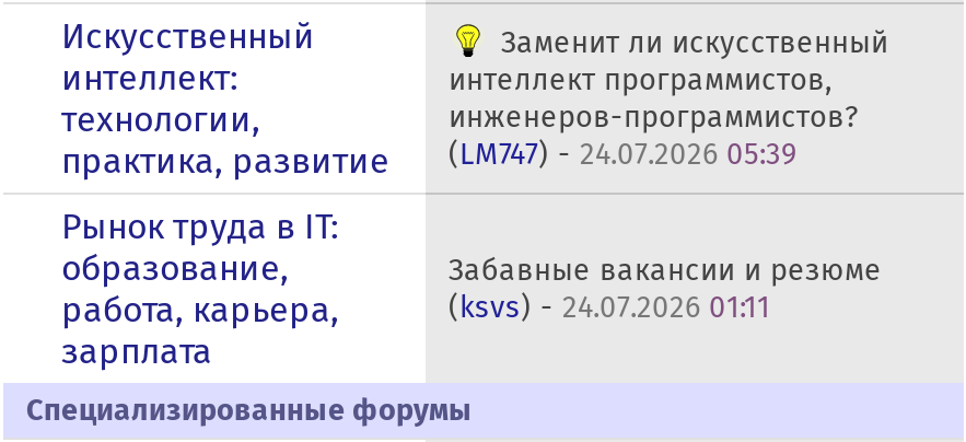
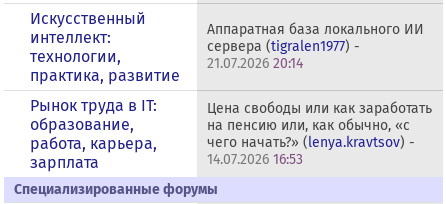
[449,24,888,173] Заменит ли искусственный | интеллект программистов, | инженеров-программистов? | (LM747) - 24.07.2026 05:39 -> [207,21,424,72] Аппаратная база локального ИИ | сервера (tigralen1977) - | 21.07.2026 20:14
[449,252,882,326] Забавные вакансии и резюме | (ksvs) - 24.07.2026 01:11 -> [207,100,432,168] Цена свободы или как заработать | на пенсию или, как обычно, «с | чего начать?» (lenya.kravtsov) - | 14.07.2026 16:53

